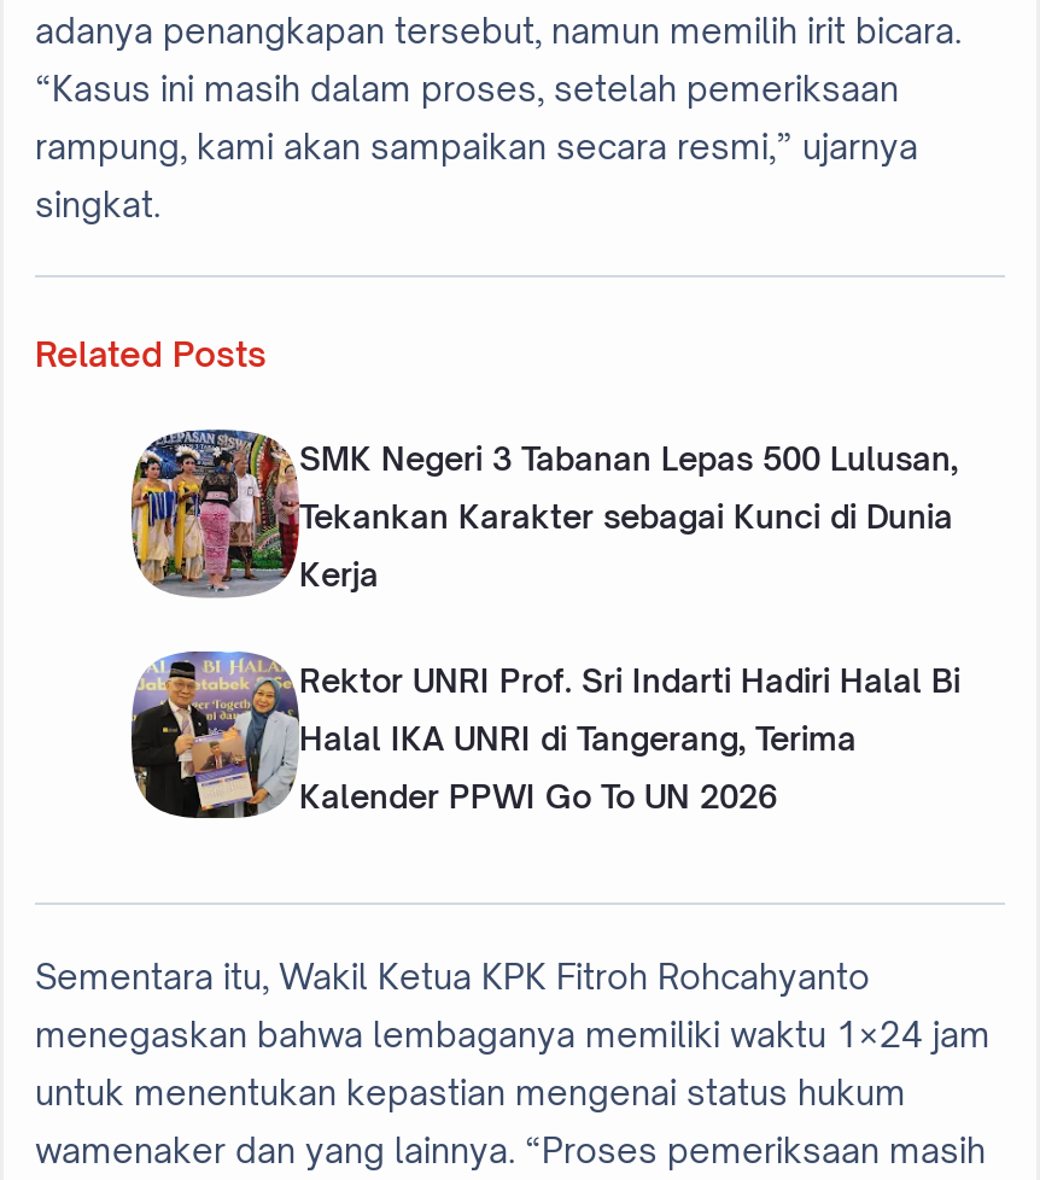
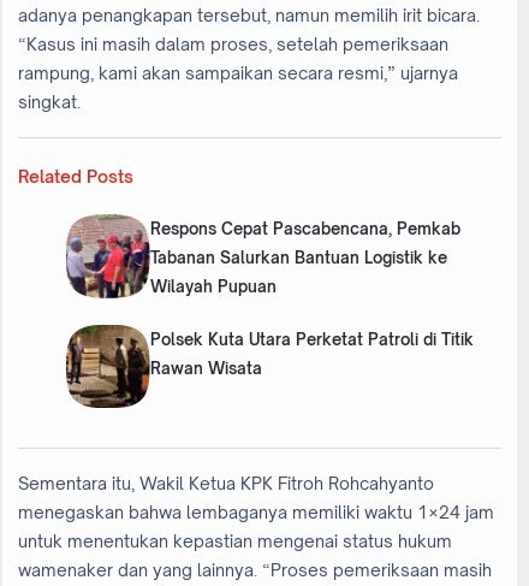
[132,430,960,815] [image] | SMK Negeri 3 Tabanan Lepas 500 Lulusan, | Tekankan Karakter sebagai Kunci di Dunia | Kerja | Rektor UNRI Prof. Sri Indarti Hadiri Halal Bi | Halal IKA UNRI di Tangerang, Terima | Kalender PPWI Go To UN 2026 -> [67,214,473,377] [image] | Respons Cepat Pascabencana, Pemkab | Tabanan Salurkan Bantuan Logistik ke | Wilayah Pupuan | Polsek Kuta Utara Perketat Patroli di Titik | Rawan Wisata
[132,649,264,820] [image] -> [66,324,132,409] [image]

